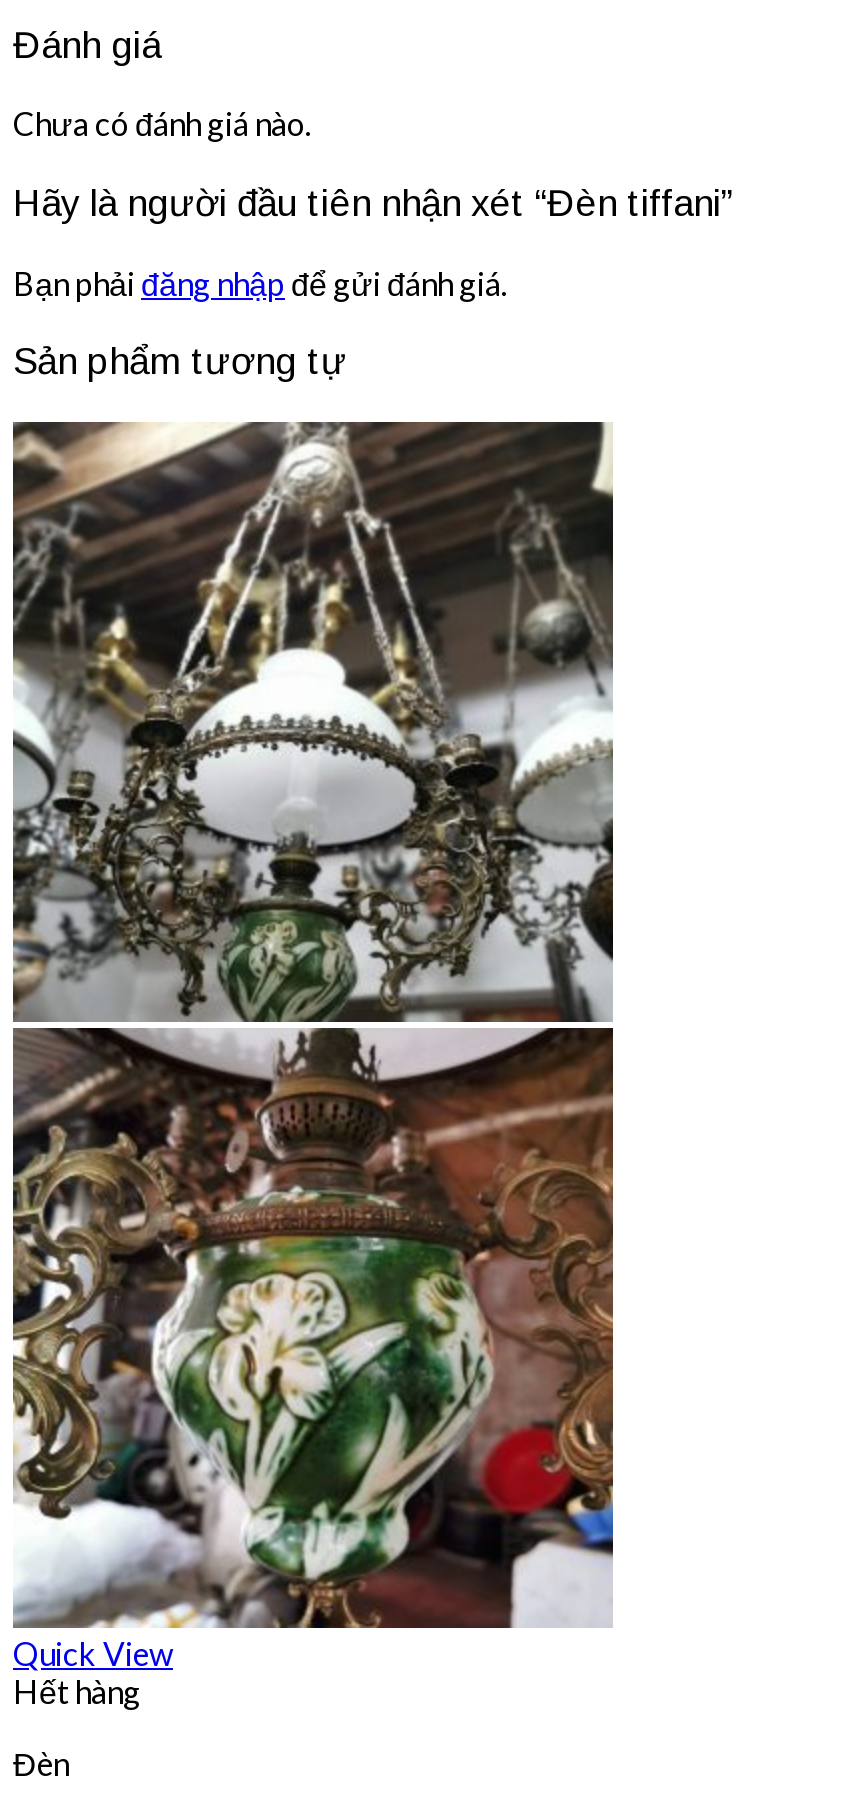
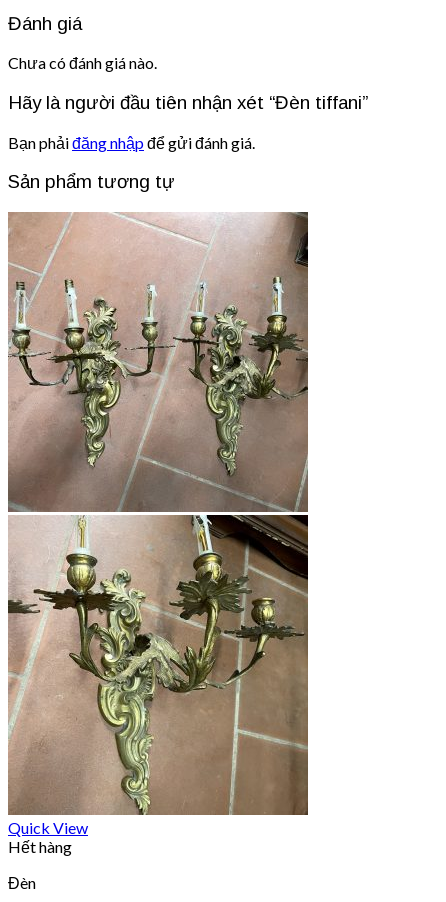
[11,420,615,1630] [image] -> [7,211,309,816] [image]

